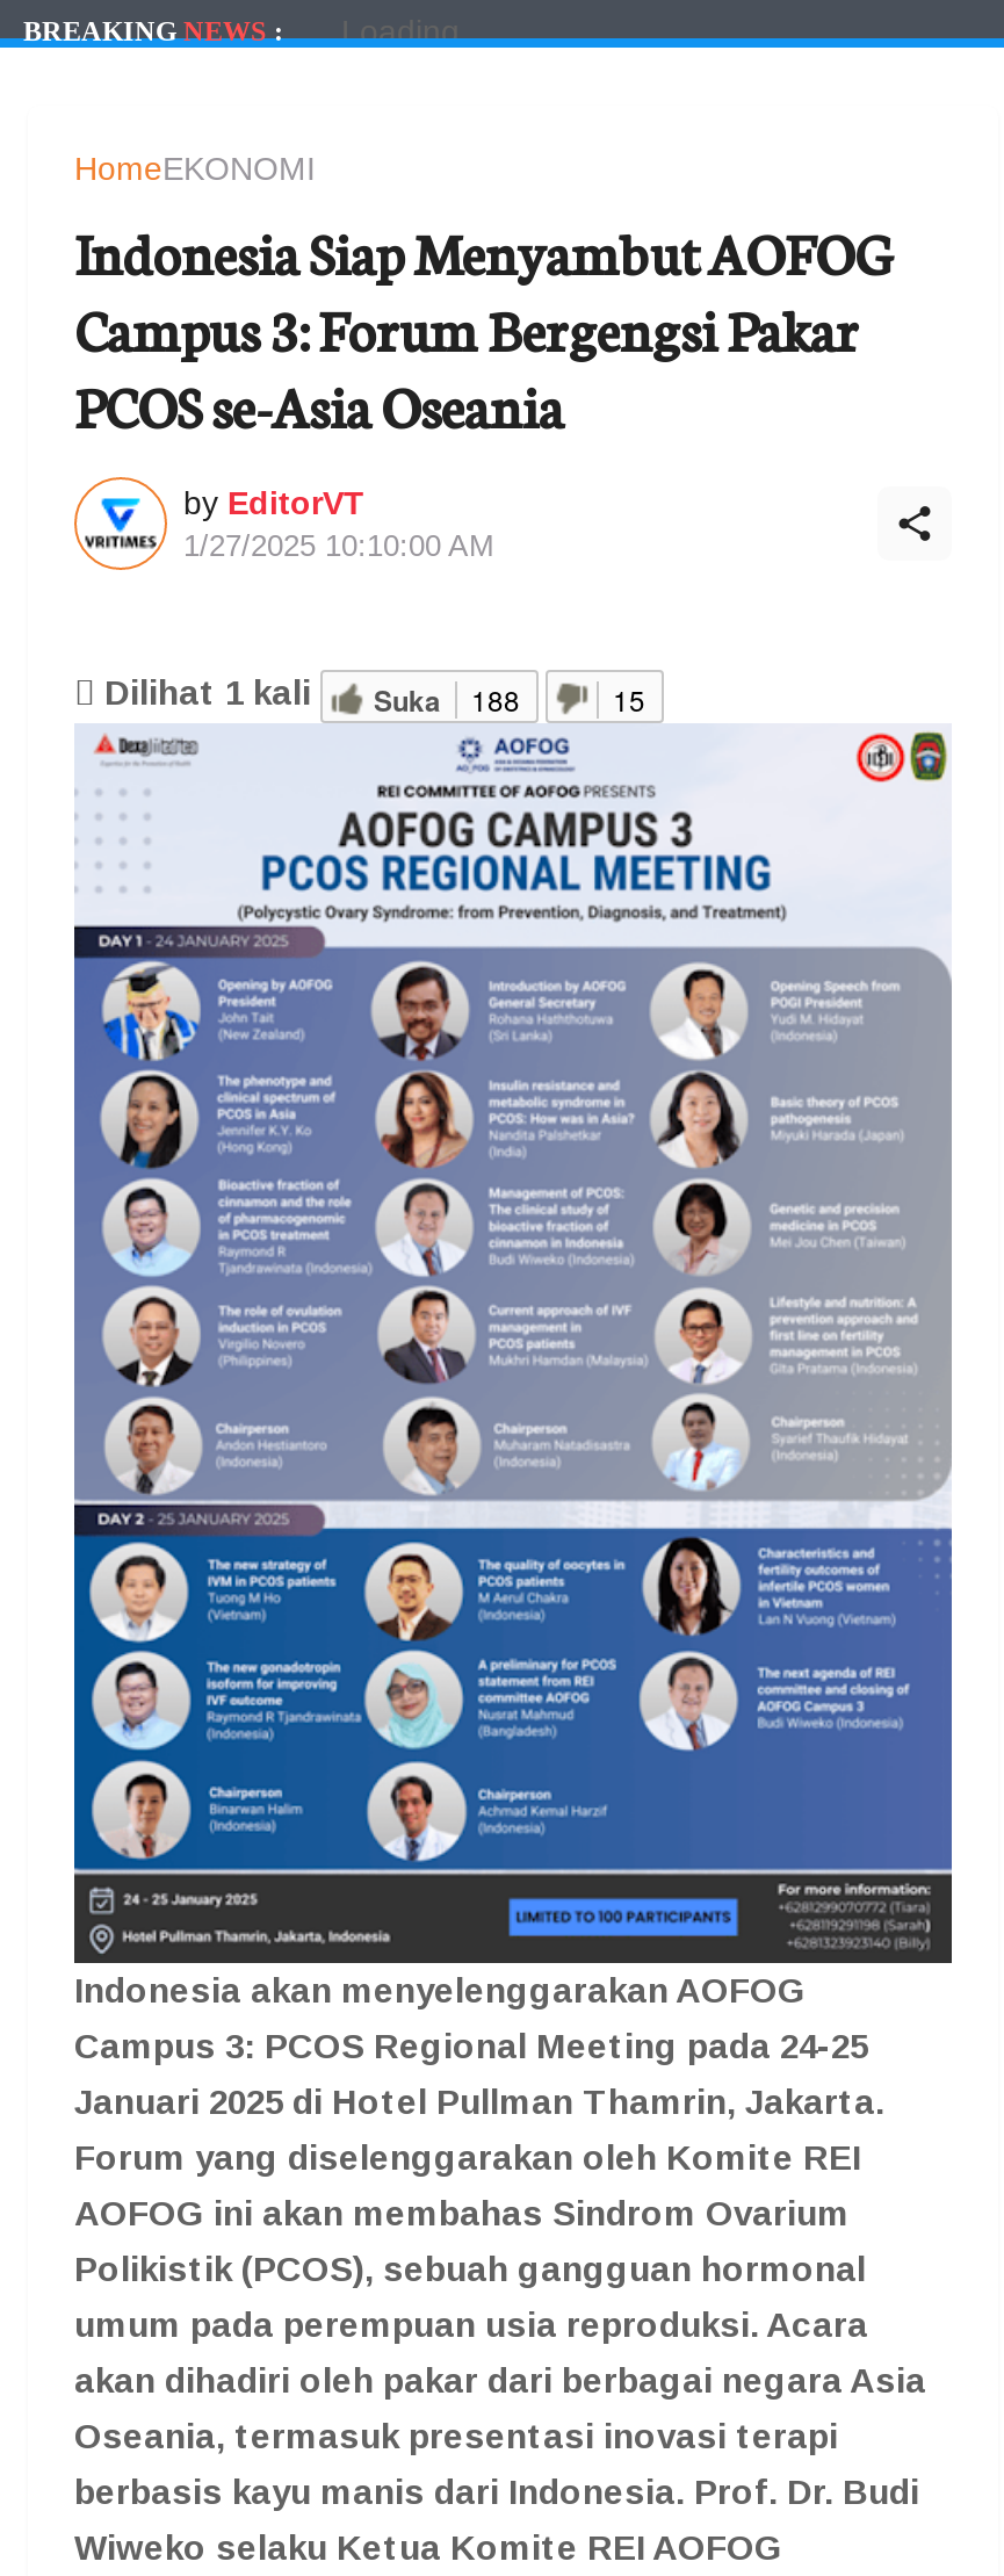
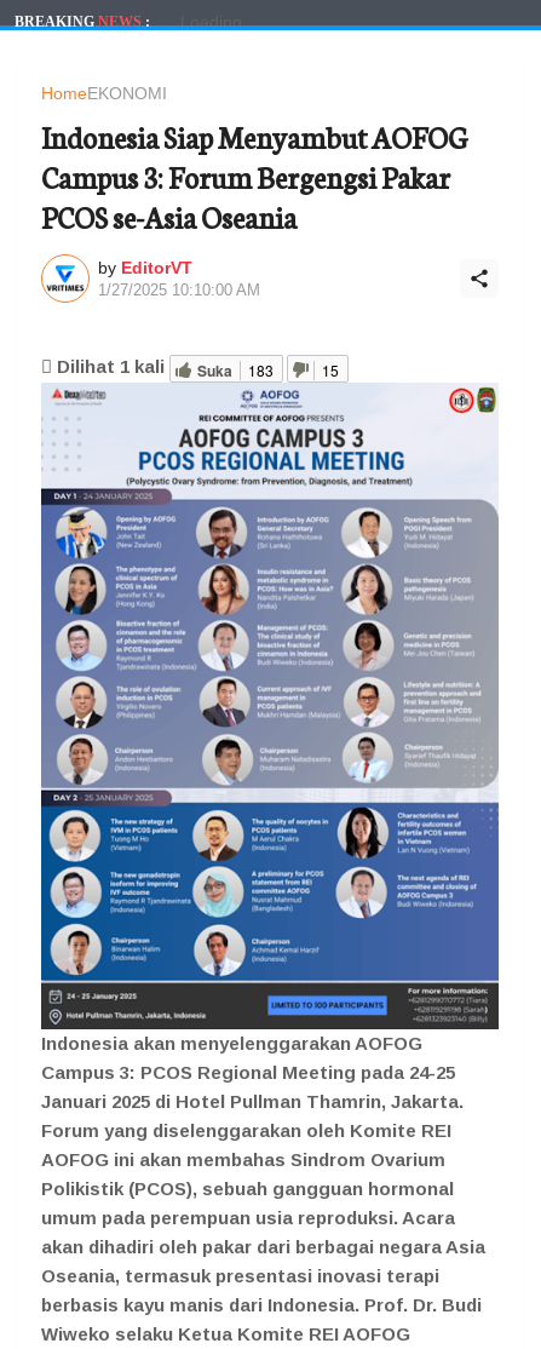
[95,672,520,720] Dilihat 1 kali Suka 188 -> [52,356,274,381] Dilihat 1 kali Suka 183

